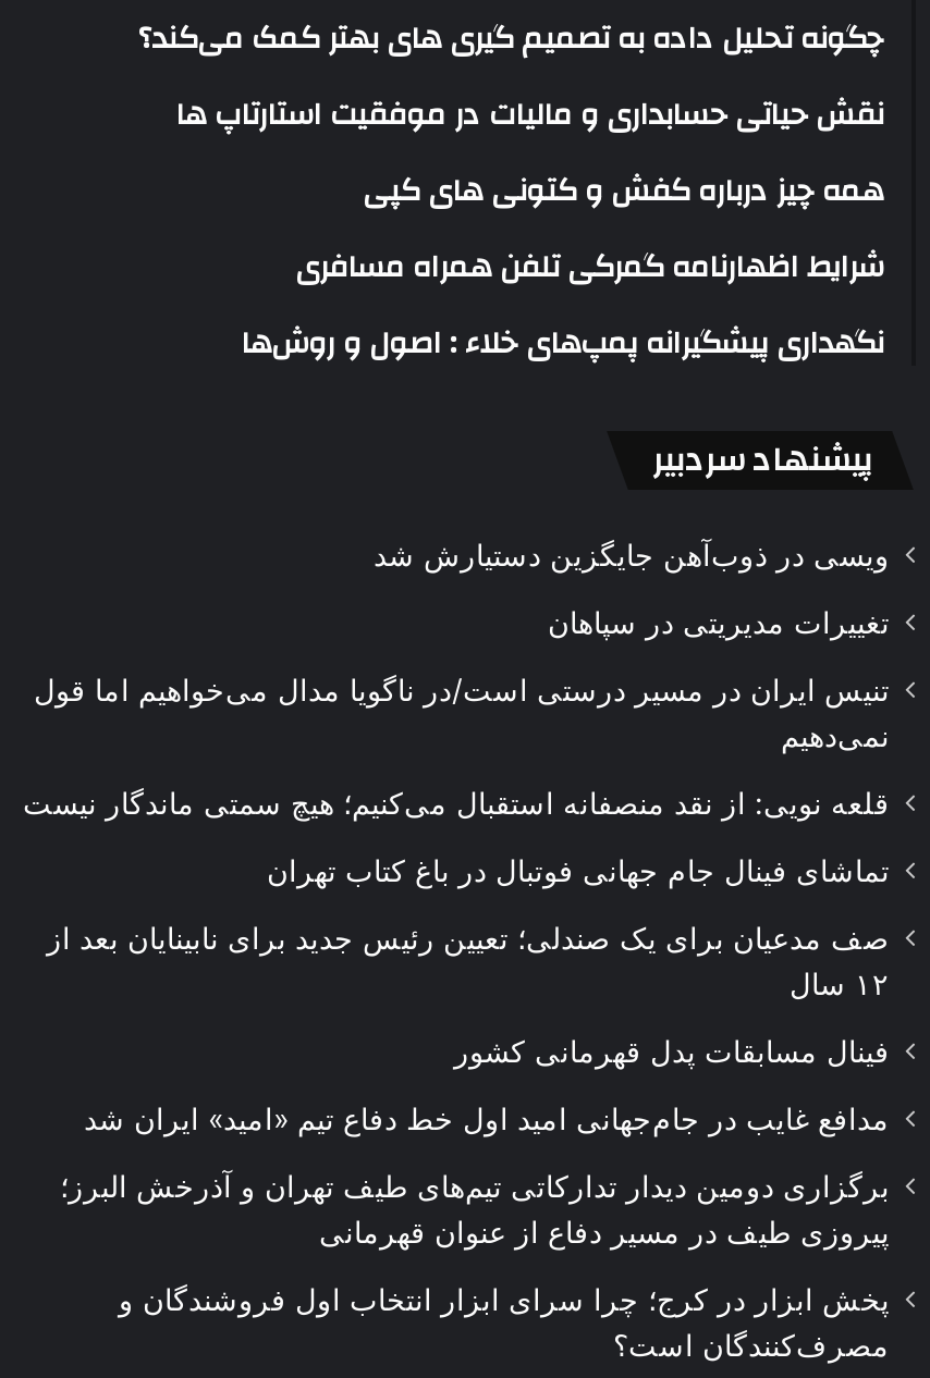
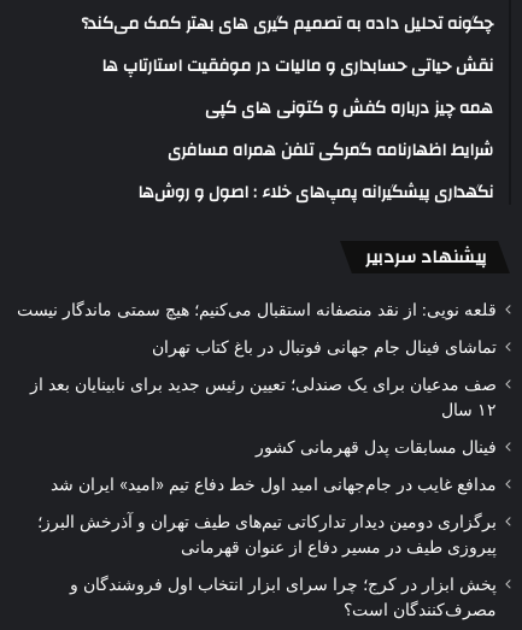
[34,538,890,753] ویسی در ذوب‌آهن جایگزین دستیارش شد | تغییرات مدیریتی در سپاهان | تنیس ایران در مسیر درستی است/در ناگویا مدال می‌خواهیم اما قول | نمی‌دهیم -> none

